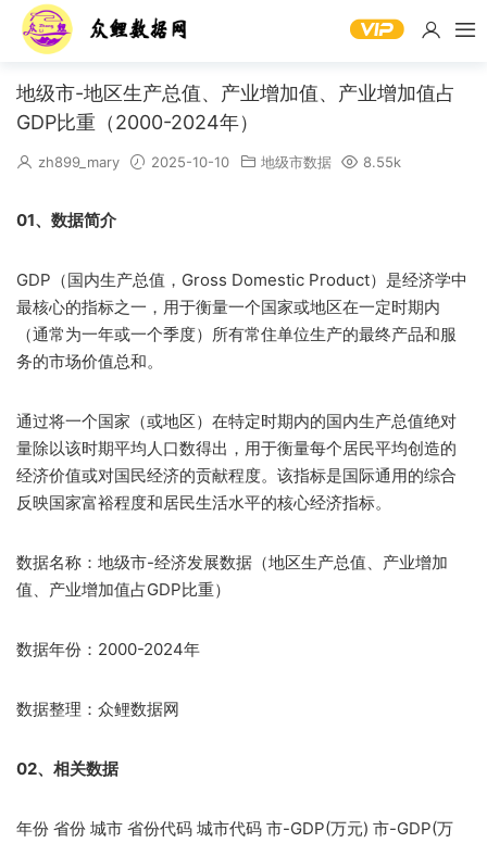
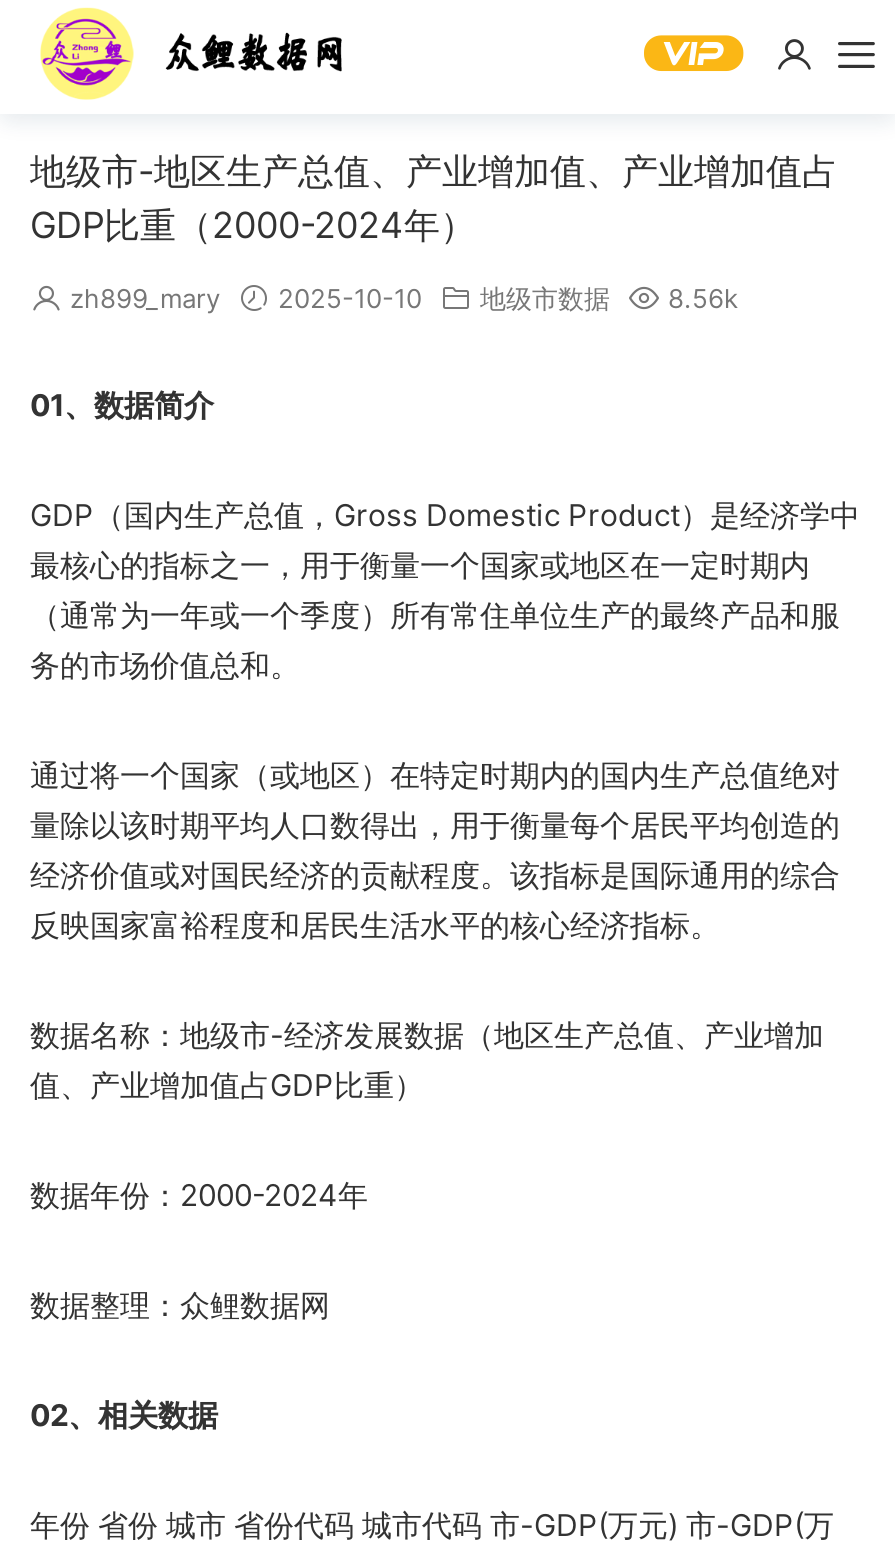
[38,153,401,171] zh899_mary 2025-10-10 地级市数据 8.55k -> [70,282,738,314] zh899_mary 2025-10-10 地级市数据 8.56k

